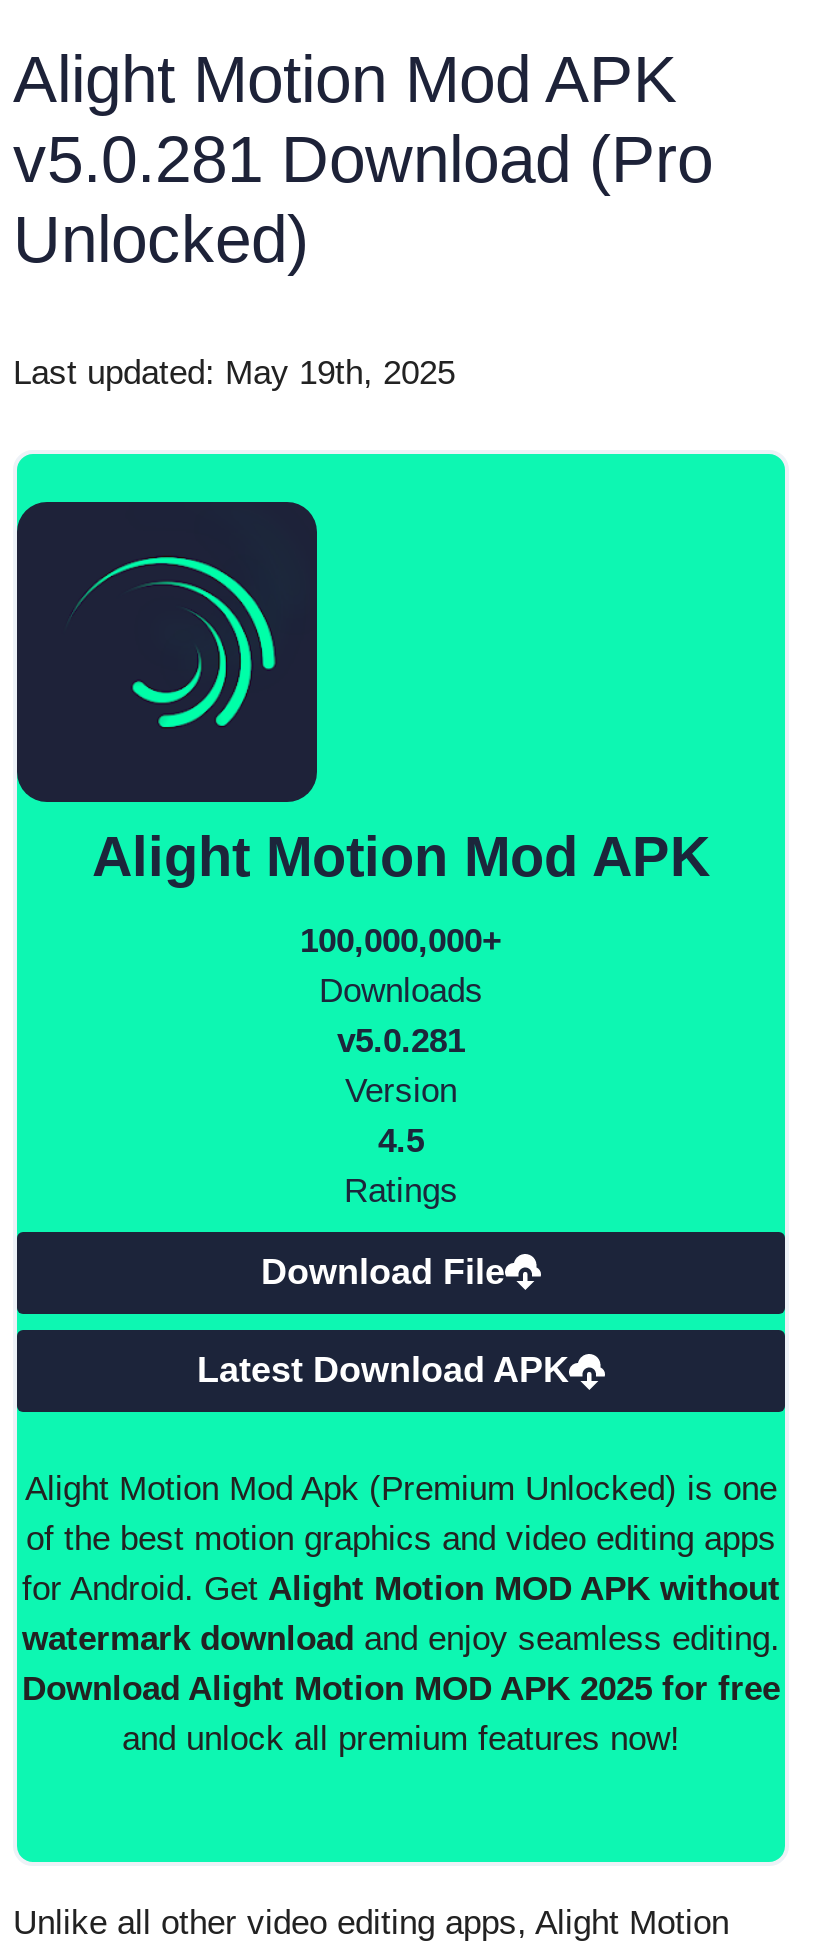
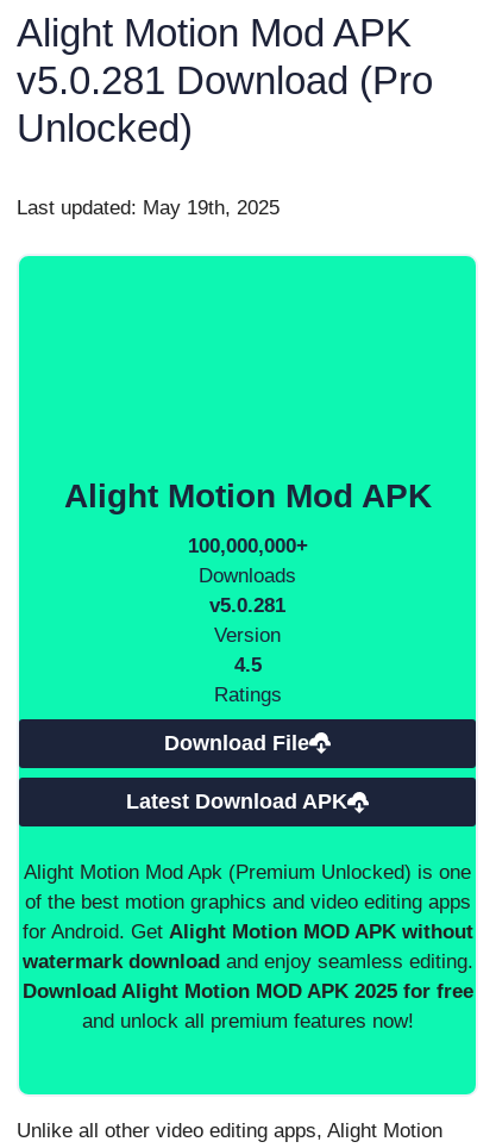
[15,500,319,804] [image] -> none

